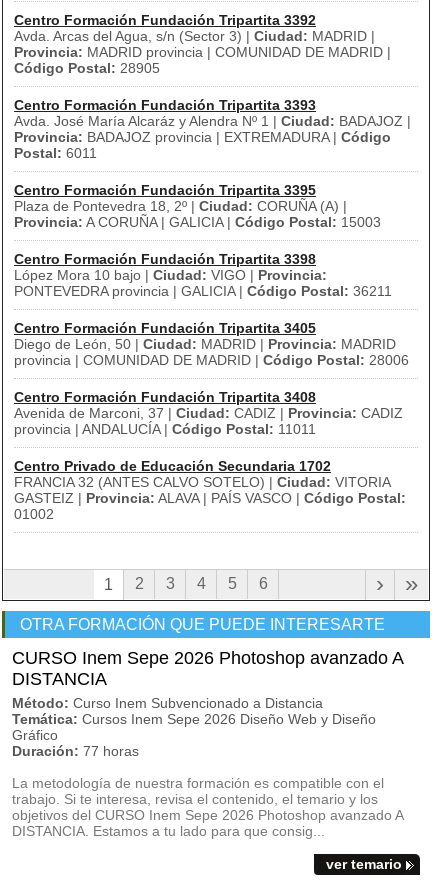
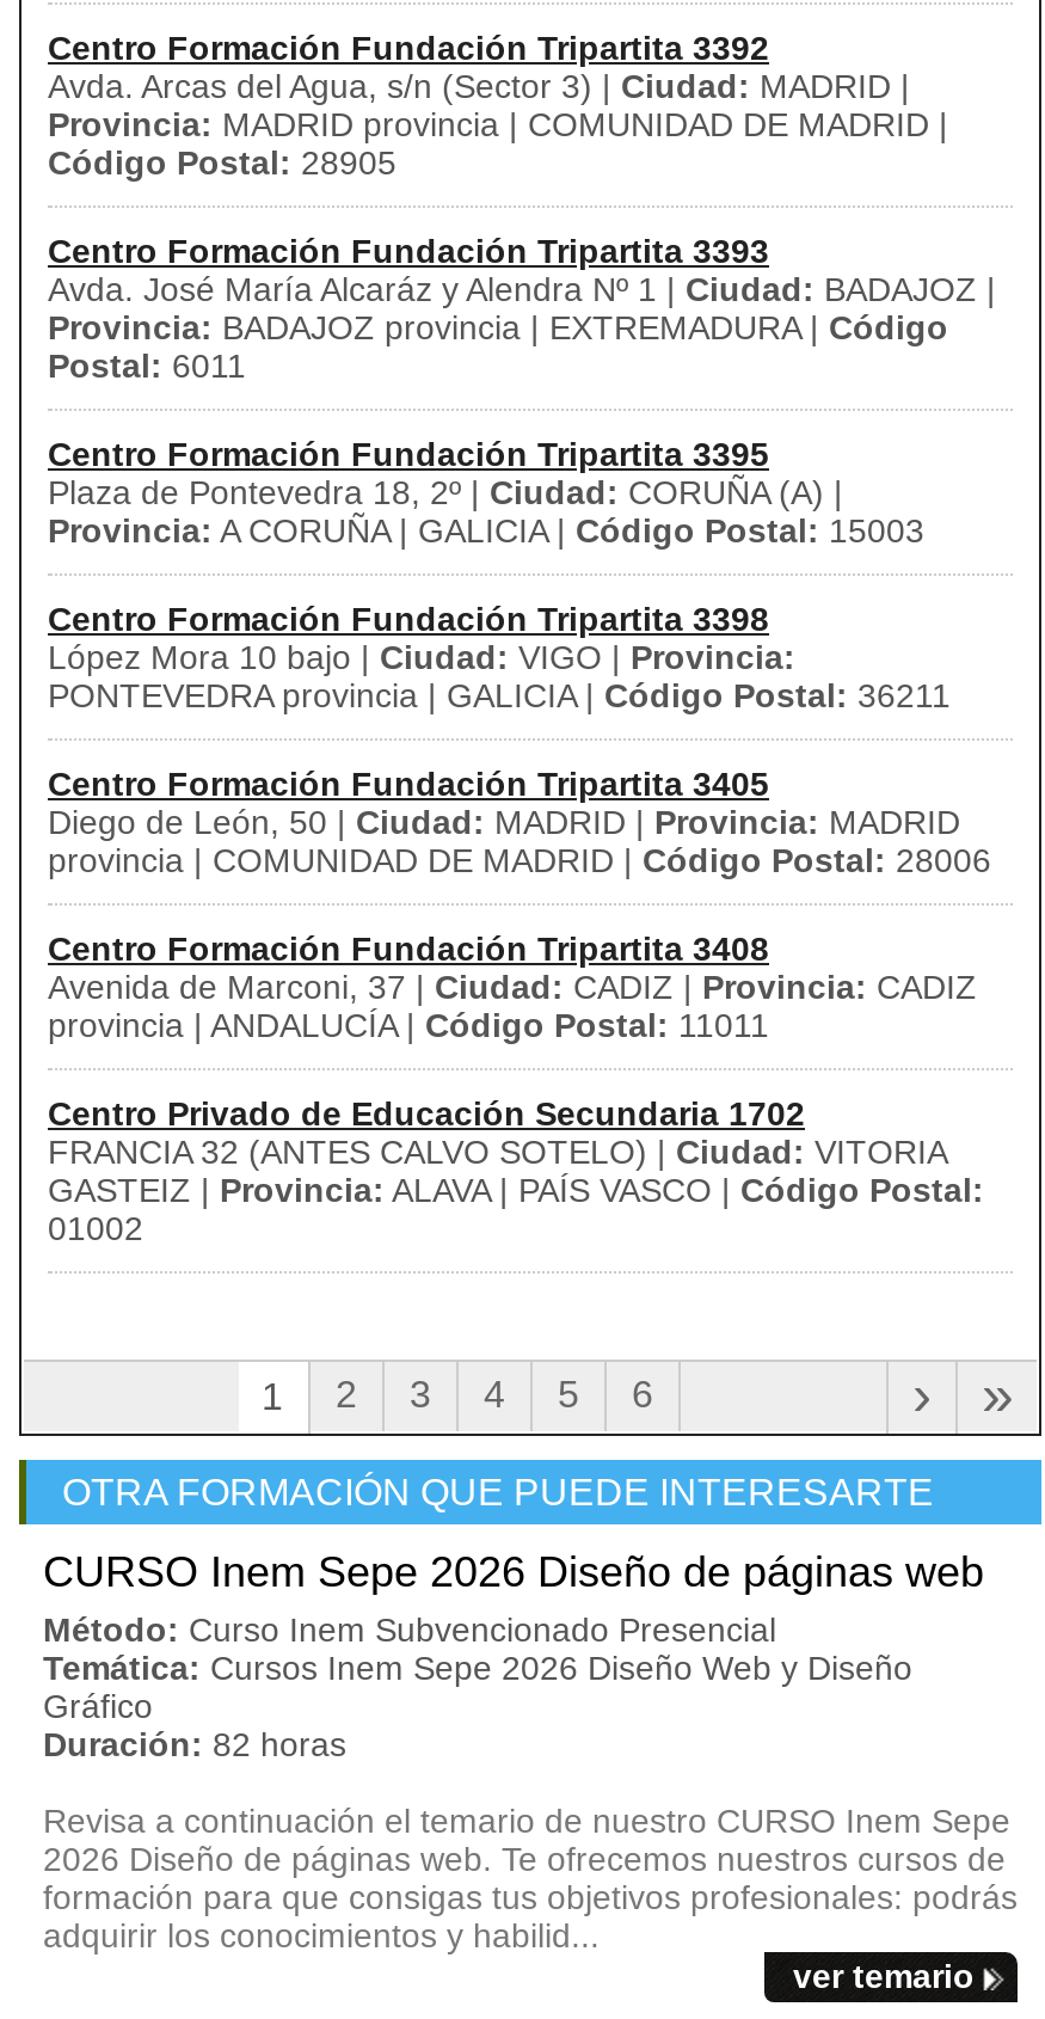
[12,648,403,711] CURSO Inem Sepe 2026 Photoshop avanzado A | DISTANCIA | Método: Curso Inem Subvencionado a Distancia -> [43,1548,984,1649] CURSO Inem Sepe 2026 Diseño de páginas web | Método: Curso Inem Subvencionado Presencial
[12,743,139,759] Duración: 77 horas -> [43,1725,346,1763] Duración: 82 horas
[12,775,403,839] La metodología de nuestra formación es compatible con el | trabajo. Si te interesa, revisa el contenido, el temario y los | objetivos del CURSO Inem Sepe 2026 Photoshop avanzado A | DISTANCIA. Estamos a tu lado para que consig... -> [43,1802,1018,1954] Revisa a continuación el temario de nuestro CURSO Inem Sepe | 2026 Diseño de páginas web. Te ofrecemos nuestros cursos de | formación para que consigas tus objetivos profesionales: podrás | adquirir los conocimientos y habilid...

